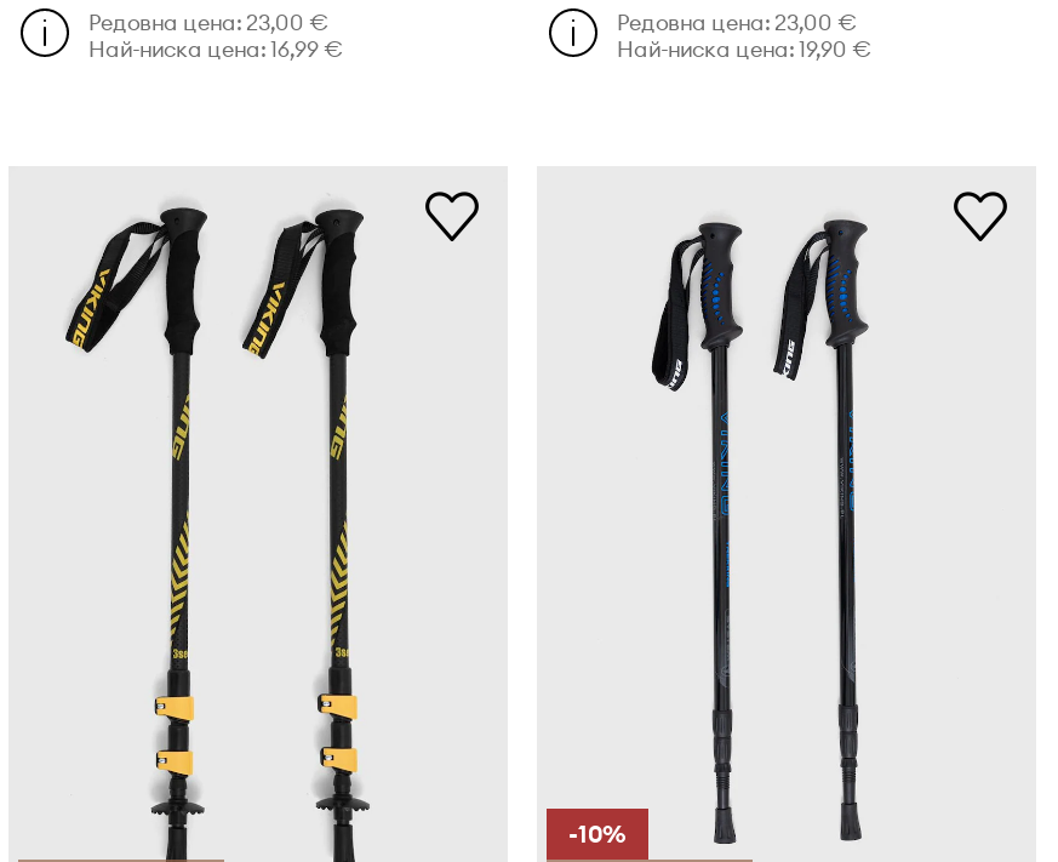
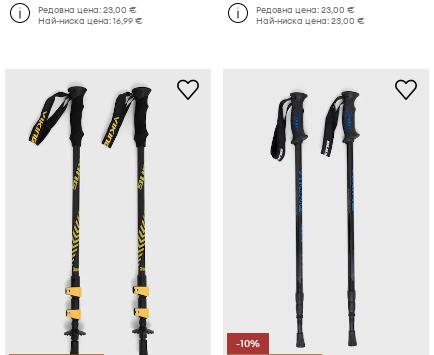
[617,36,871,62] Най-ниска цена: 19,90 € -> [256,15,365,26] Най-ниска цена: 23,00 €

